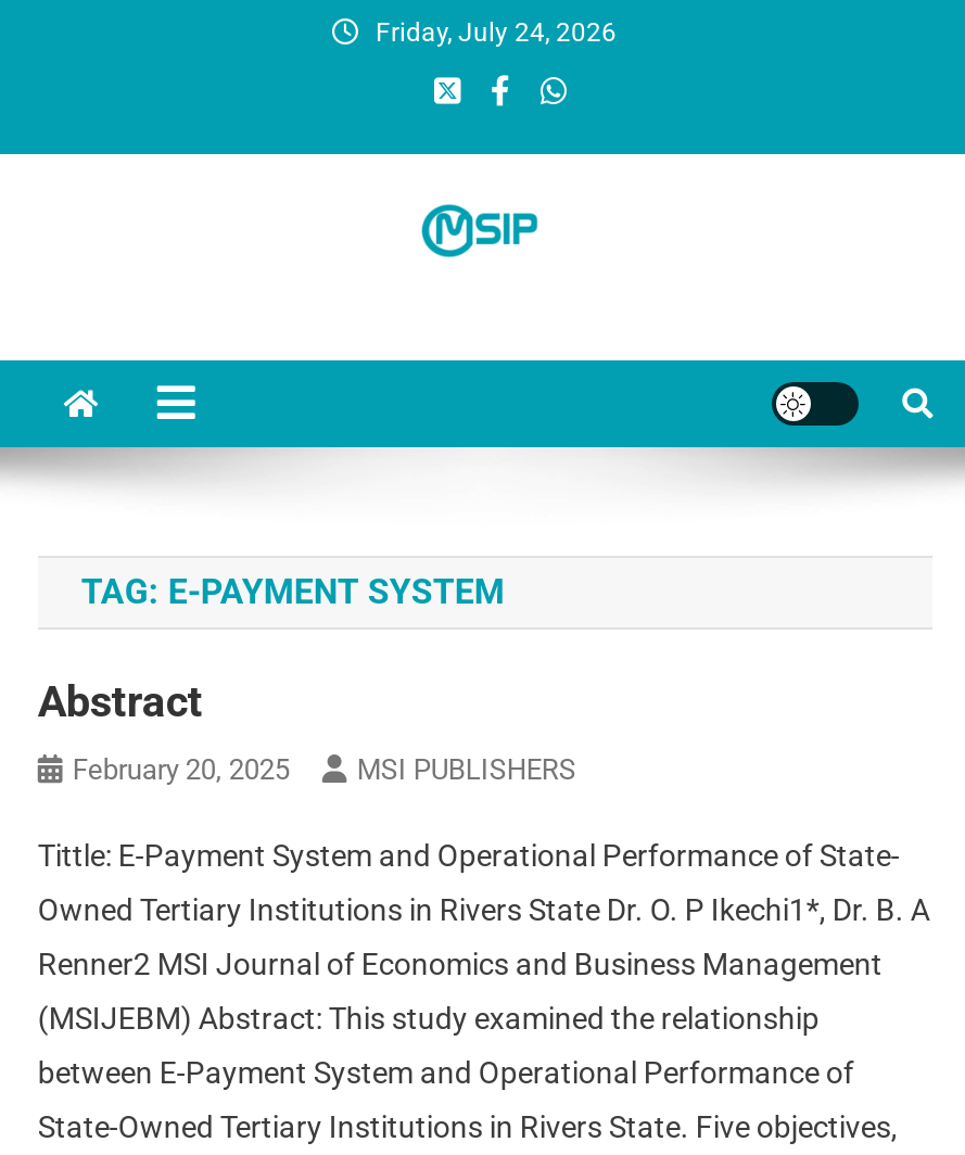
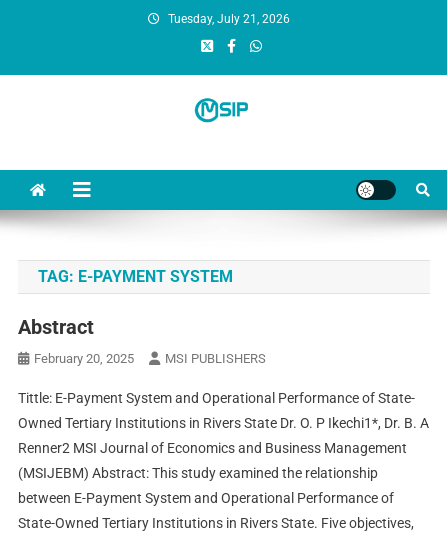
[376,17,617,48] Friday, July 24, 2026 -> [168,12,290,26] Tuesday, July 21, 2026

